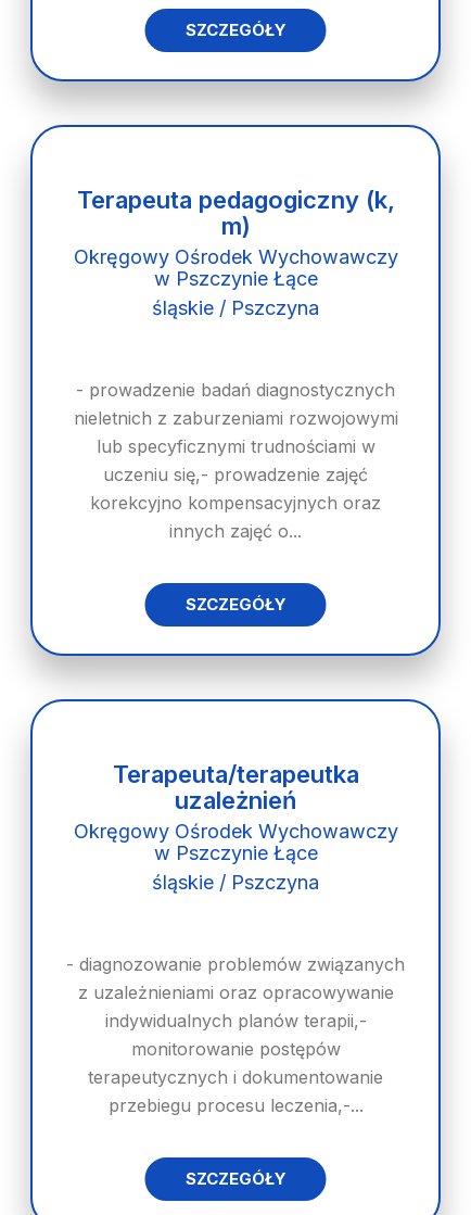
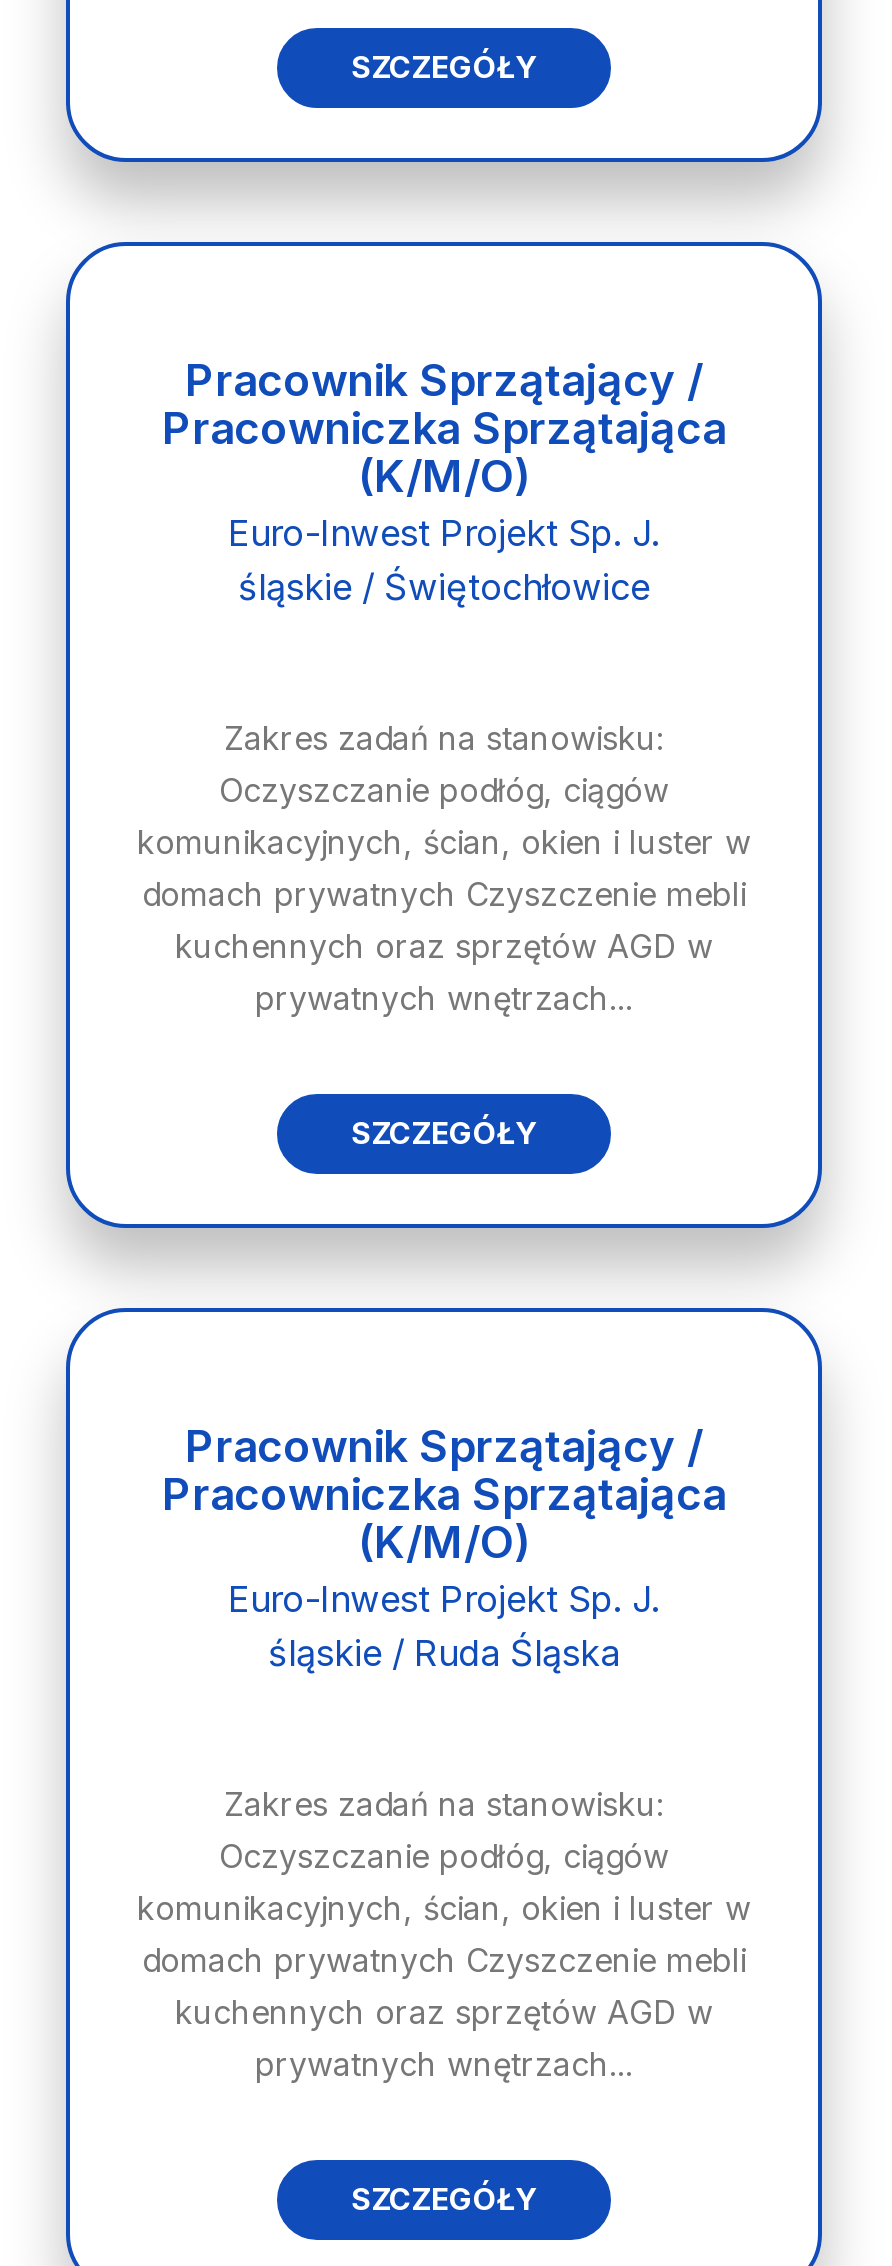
[73,186,398,319] Terapeuta pedagogiczny (k, | m) | Okręgowy Ośrodek Wychowawczy | w Pszczynie Łące | śląskie / Pszczyna -> [162,354,726,608] Pracownik Sprzątający / | Pracowniczka Sprzątająca | (K/M/O) | Euro-Inwest Projekt Sp. J. | śląskie / Świętochłowice
[73,379,398,542] - prowadzenie badań diagnostycznych | nieletnich z zaburzeniami rozwojowymi | lub specyficznymi trudnościami w | uczeniu się,- prowadzenie zajęć | korekcyjno kompensacyjnych oraz | innych zajęć o... -> [137,718,751,1018] Zakres zadań na stanowisku: | Oczyszczanie podłóg, ciągów | komunikacyjnych, ścian, okien i luster w | domach prywatnych Czyszczenie mebli | kuchennych oraz sprzętów AGD w | prywatnych wnętrzach...
[73,760,398,894] Terapeuta/terapeutka | uzależnień | Okręgowy Ośrodek Wychowawczy | w Pszczynie Łące | śląskie / Pszczyna -> [162,1420,726,1674] Pracownik Sprzątający / | Pracowniczka Sprzątająca | (K/M/O) | Euro-Inwest Projekt Sp. J. | śląskie / Ruda Śląska
[66,953,405,1116] - diagnozowanie problemów związanych | z uzależnieniami oraz opracowywanie | indywidualnych planów terapii,- | monitorowanie postępów | terapeutycznych i dokumentowanie | przebiegu procesu leczenia,-... -> [137,1784,751,2084] Zakres zadań na stanowisku: | Oczyszczanie podłóg, ciągów | komunikacyjnych, ścian, okien i luster w | domach prywatnych Czyszczenie mebli | kuchennych oraz sprzętów AGD w | prywatnych wnętrzach...

